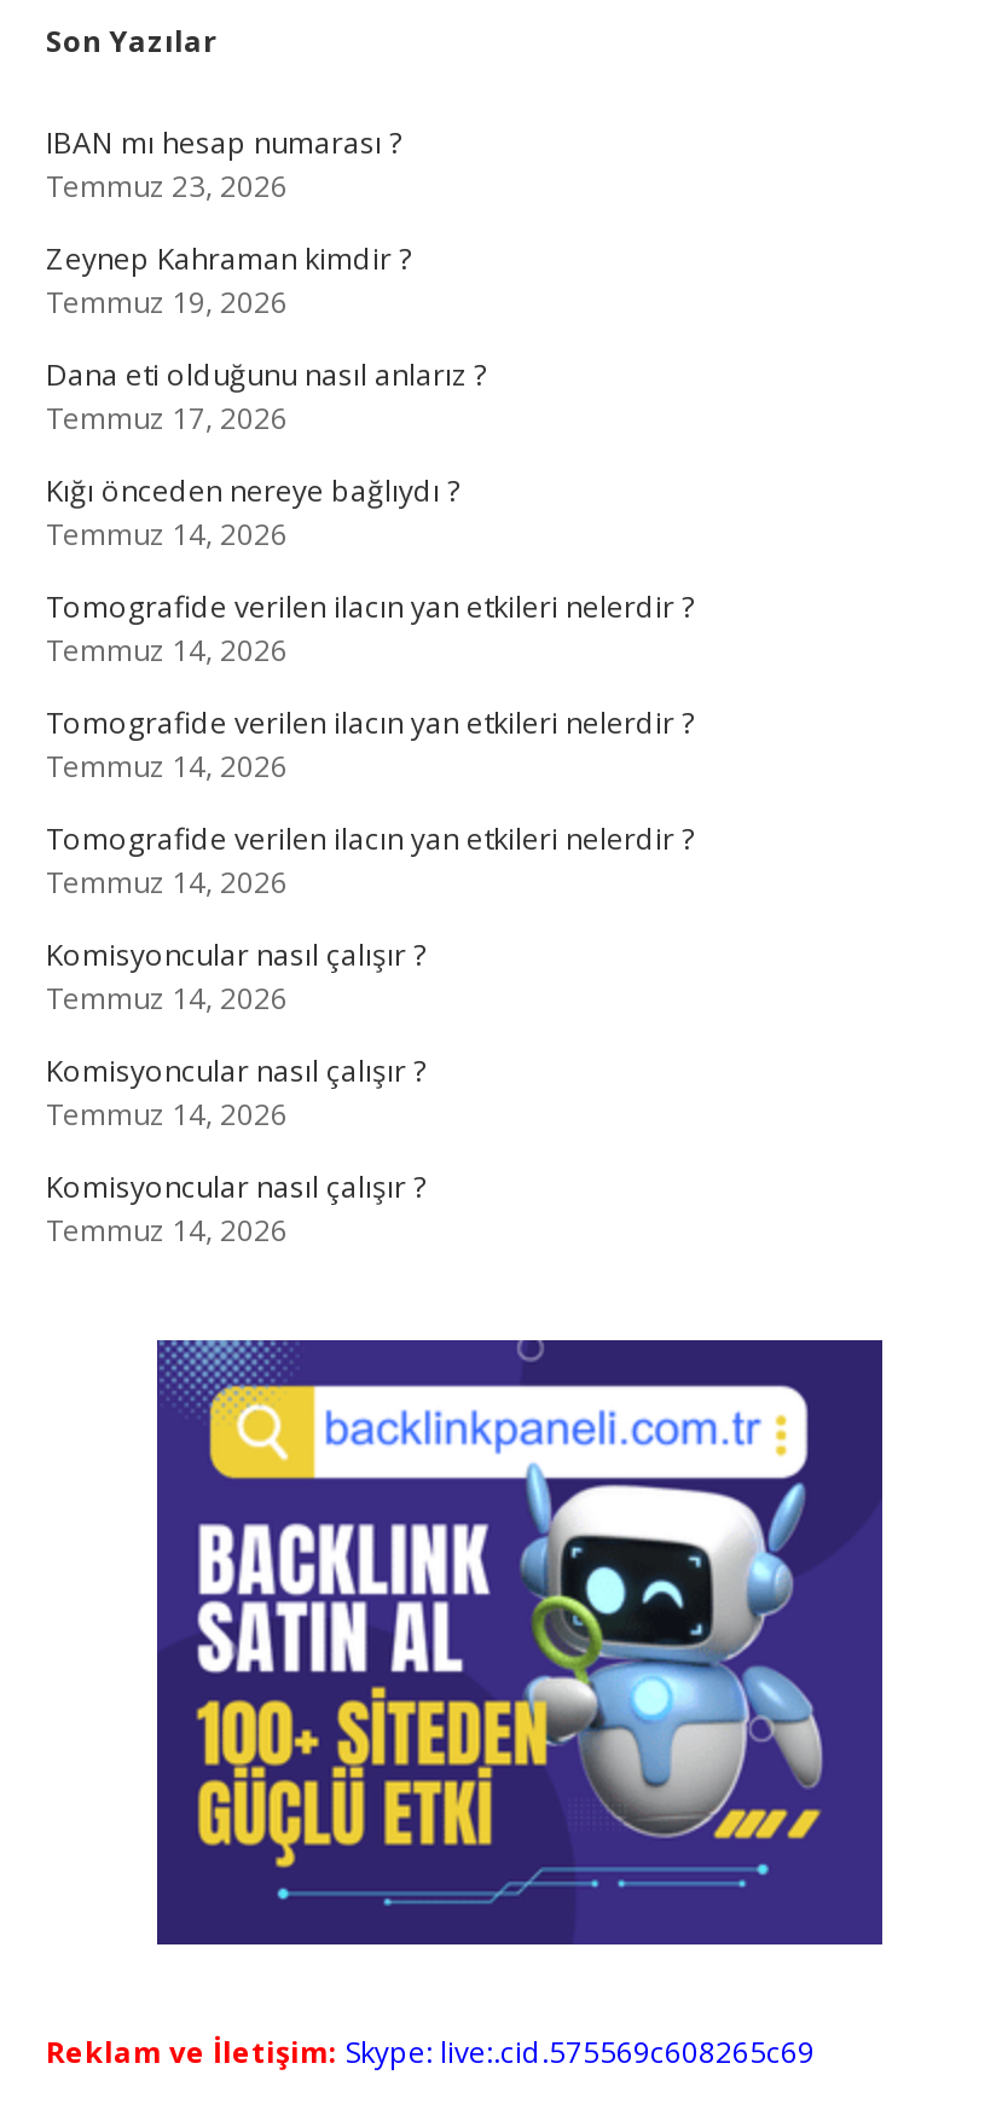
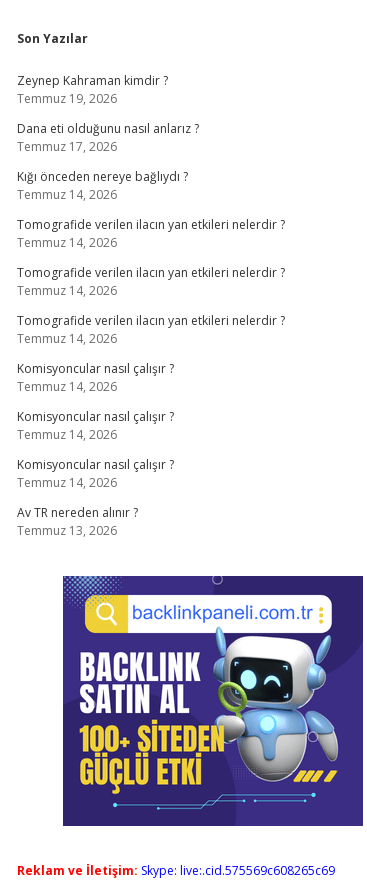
[46,122,401,207] IBAN mı hesap numarası ? | Temmuz 23, 2026 -> none
moved [46,238,694,1251] -> [17,72,285,491]: Zeynep Kahraman kimdir ? | Temmuz 19, 2026 | Dana eti olduğunu nasıl anlarız ? | ... | Komisyoncular nasıl çalışır ? | Temmuz 14, 2026
none -> [17,504,138,539] Av TR nereden alınır ? | Temmuz 13, 2026

